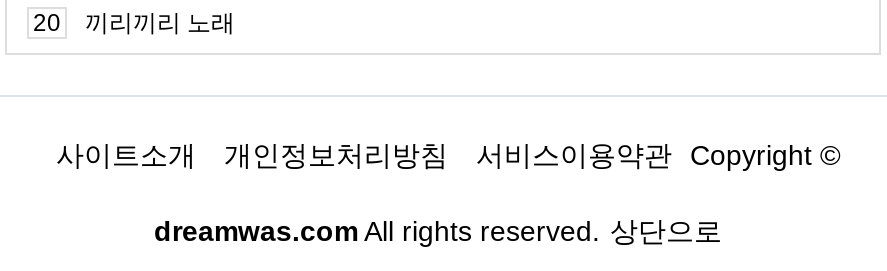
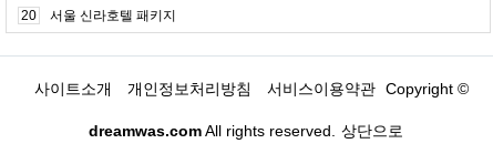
[85,9,235,37] 끼리끼리 노래 -> [50,8,176,23] 서울 신라호텔 패키지

